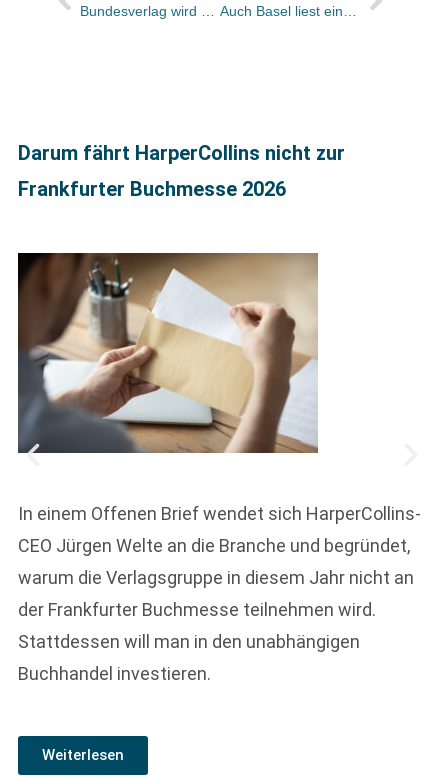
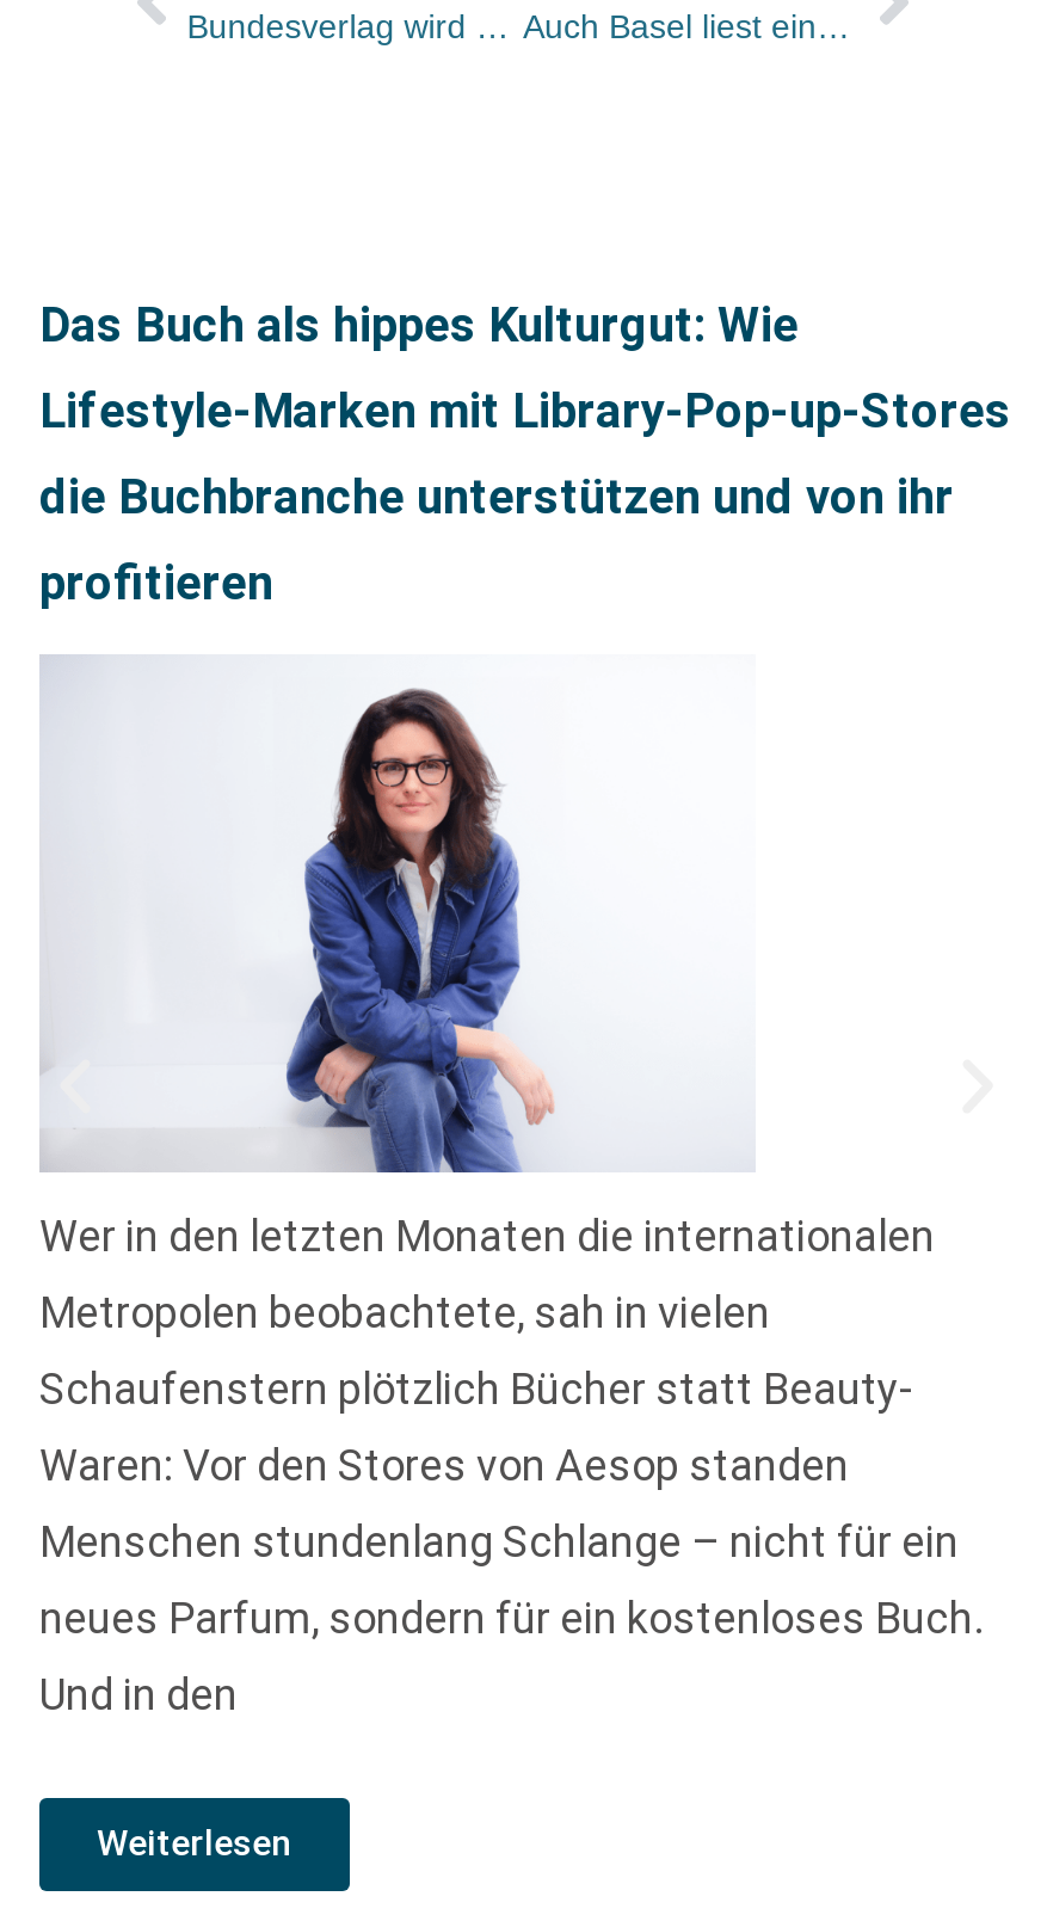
[18,141,345,201] Darum fährt HarperCollins nicht zur | Frankfurter Buchmesse 2026 -> [39,296,1011,611] Das Buch als hippes Kulturgut: Wie | Lifestyle-Marken mit Library-Pop-up-Stores | die Buchbranche unterstützen und von ihr | profitieren
[17,252,421,684] [image] | In einem Offenen Brief wendet sich HarperCollins- | CEO Jürgen Welte an die Branche und begründet, | warum die Verlagsgruppe in diesem Jahr nicht an | der Frankfurter Buchmesse teilnehmen wird. | Stattdessen will man in den unabhängigen | Buchhandel investieren. -> [39,645,983,1720] [image] | Wer in den letzten Monaten die internationalen | Metropolen beobachtete, sah in vielen | Schaufenstern plötzlich Bücher statt Beauty- | Waren: Vor den Stores von Aesop standen | Menschen stundenlang Schlange – nicht für ein | neues Parfum, sondern für ein kostenloses Buch. | Und in den

